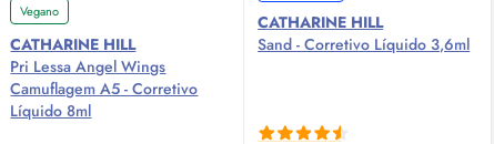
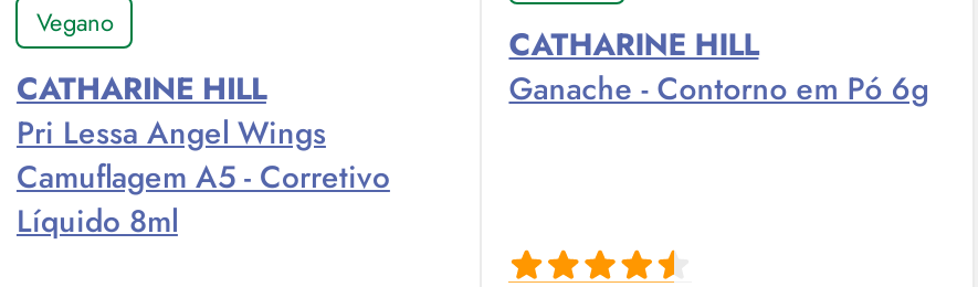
[258,33,470,55] Sand - Corretivo Líquido 3,6ml -> [509,66,929,110] Ganache - Contorno em Pó 6g

